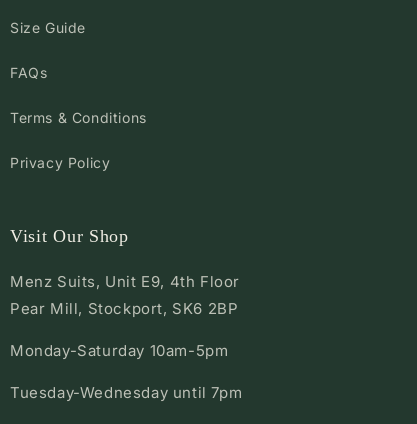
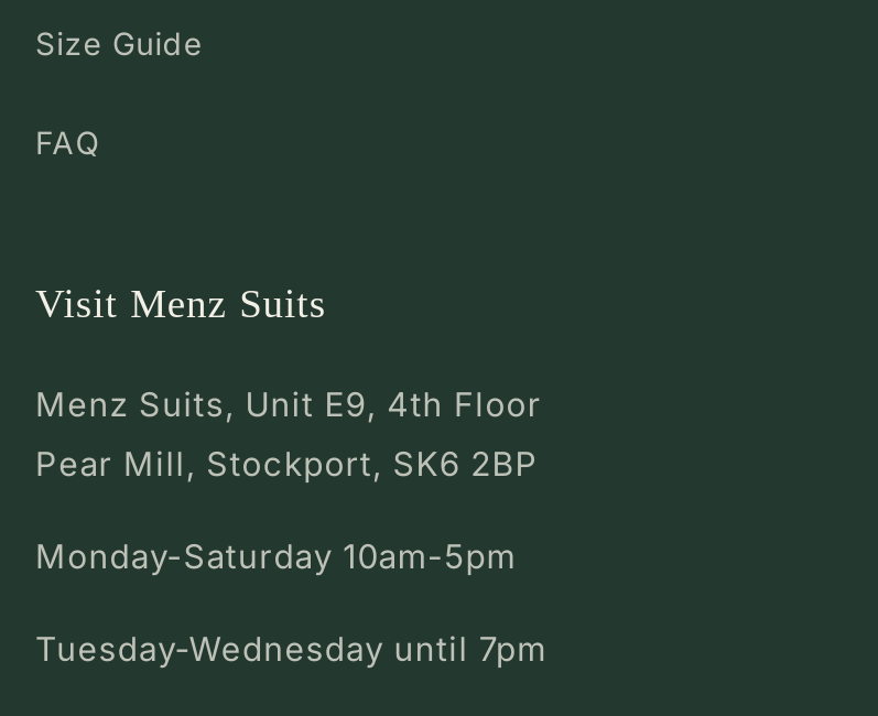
[10,64,147,171] FAQs | Terms & Conditions | Privacy Policy -> [35,124,101,161] FAQ
[10,226,129,246] Visit Our Shop -> [35,282,326,326] Visit Menz Suits

